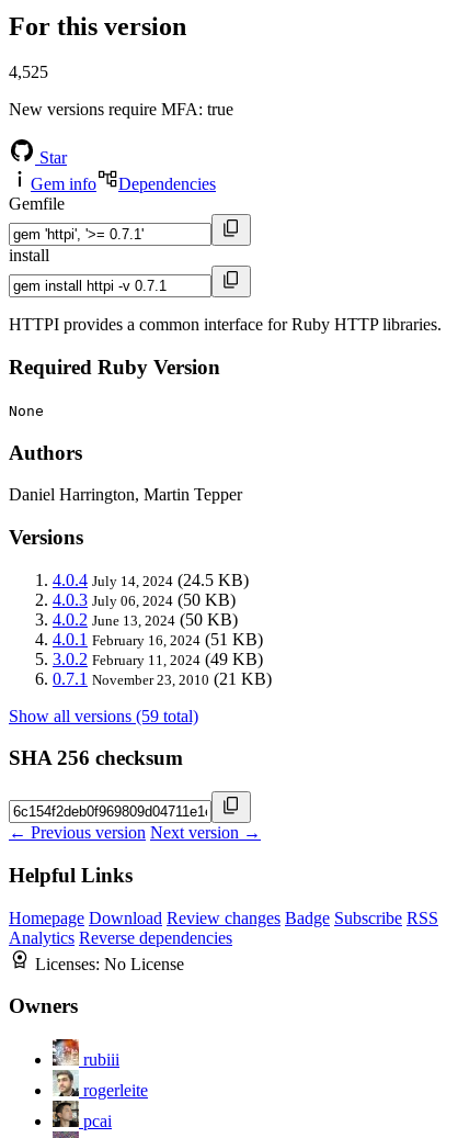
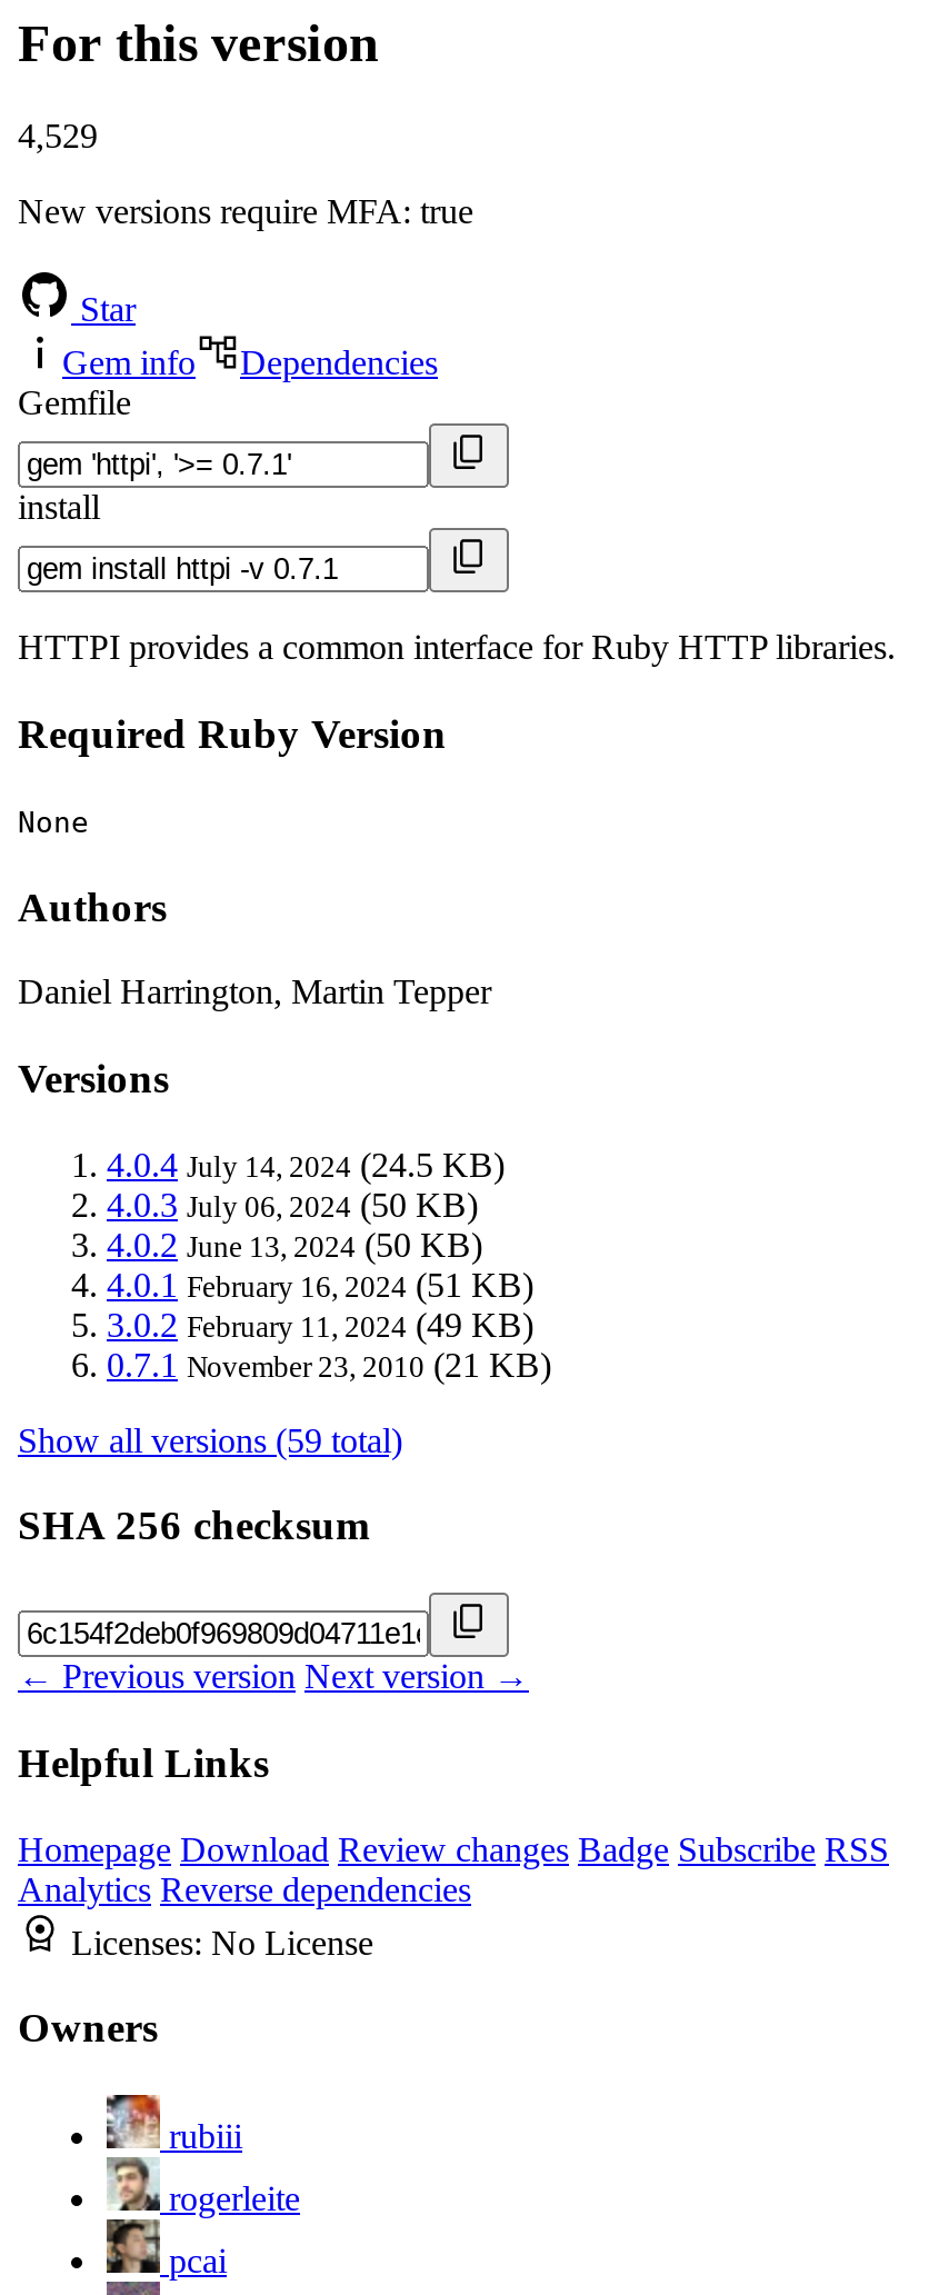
[9,63,48,82] 4,525 -> [18,118,98,155] 4,529

